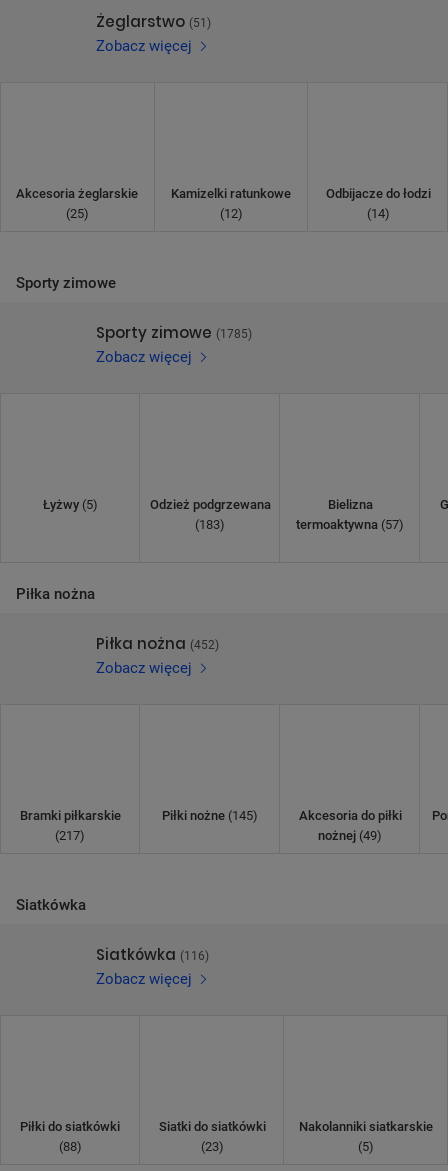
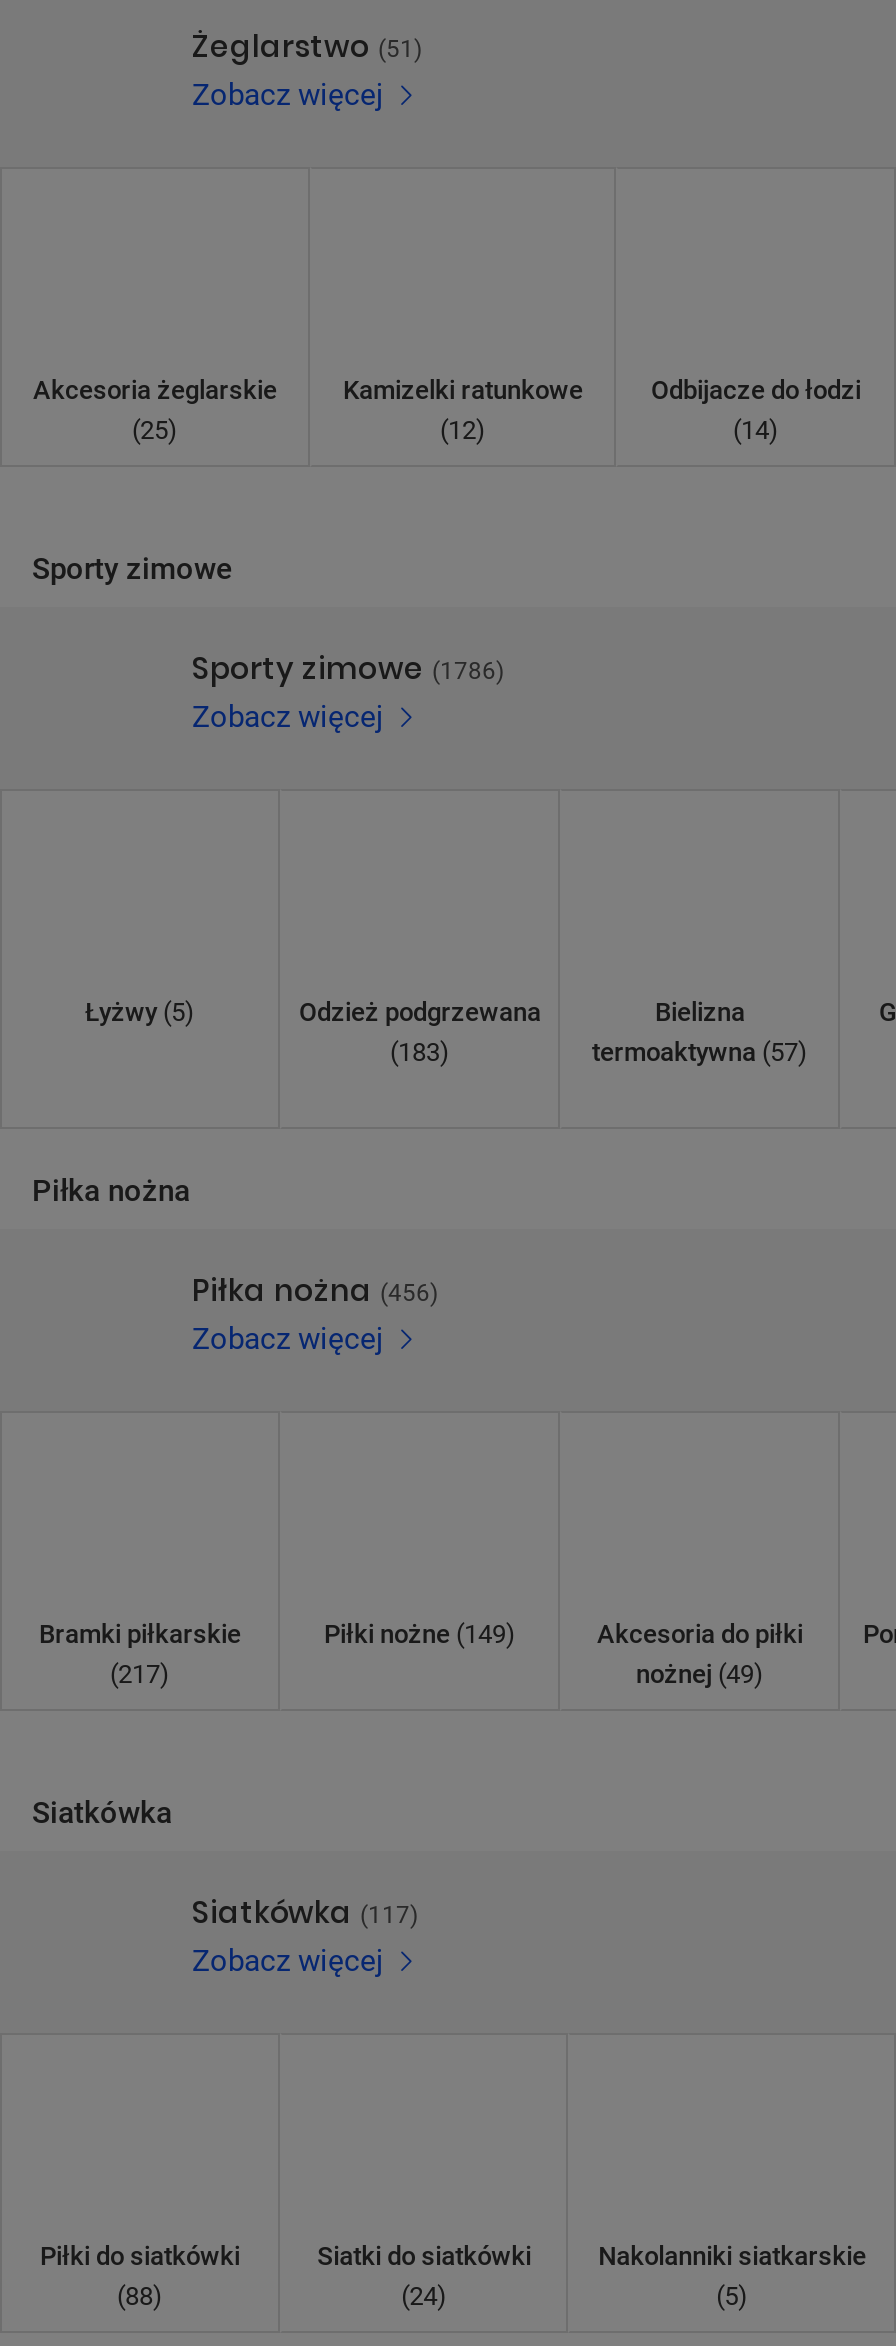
[96,322,252,343] Sporty zimowe (1785) -> [192,647,504,689] Sporty zimowe (1786)
[96,633,219,654] Piłka nożna (452) -> [192,1269,438,1311] Piłka nożna (456)
[162,806,258,824] Piłki nożne (145) -> [324,1615,516,1651] Piłki nożne (149)
[96,944,209,965] Siatkówka (116) -> [192,1891,418,1933] Siatkówka (117)
[201,1137,224,1155] (23) -> [401,2277,447,2313] (24)

